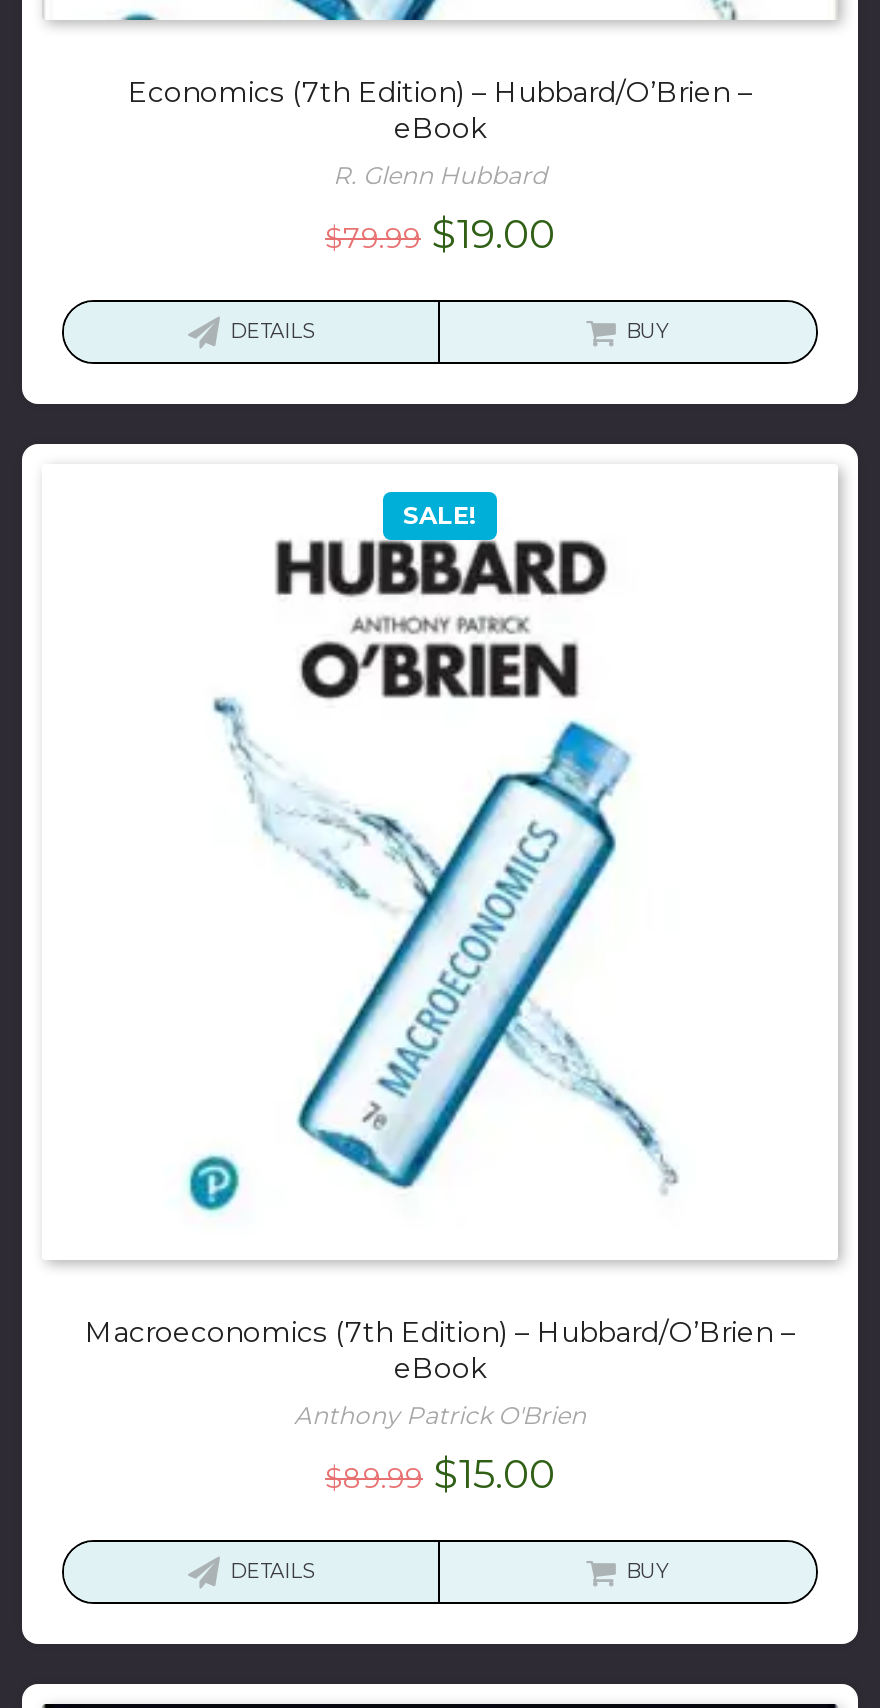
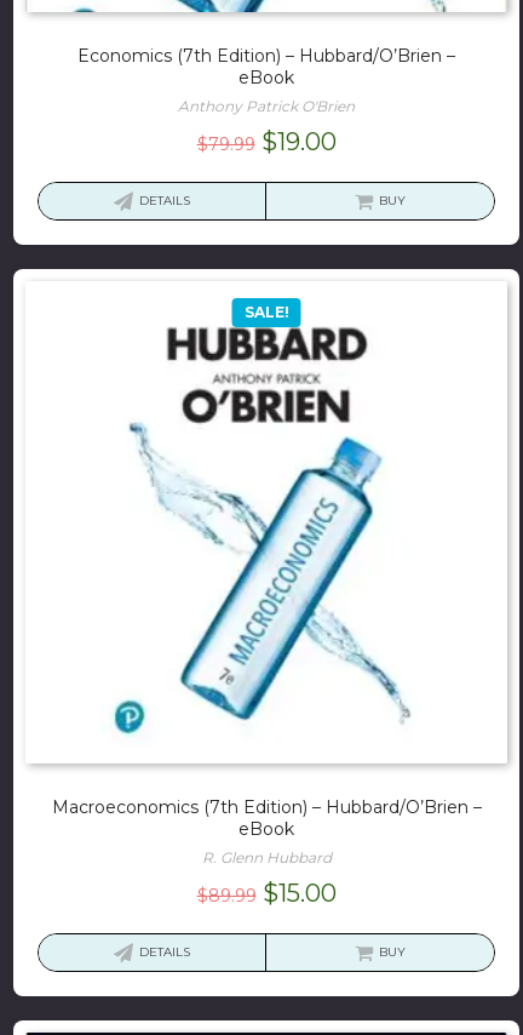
moved [333,160,547,190] -> [202,848,331,867]: R. Glenn Hubbard
moved [294,1400,586,1430] -> [178,97,355,115]: Anthony Patrick O'Brien

